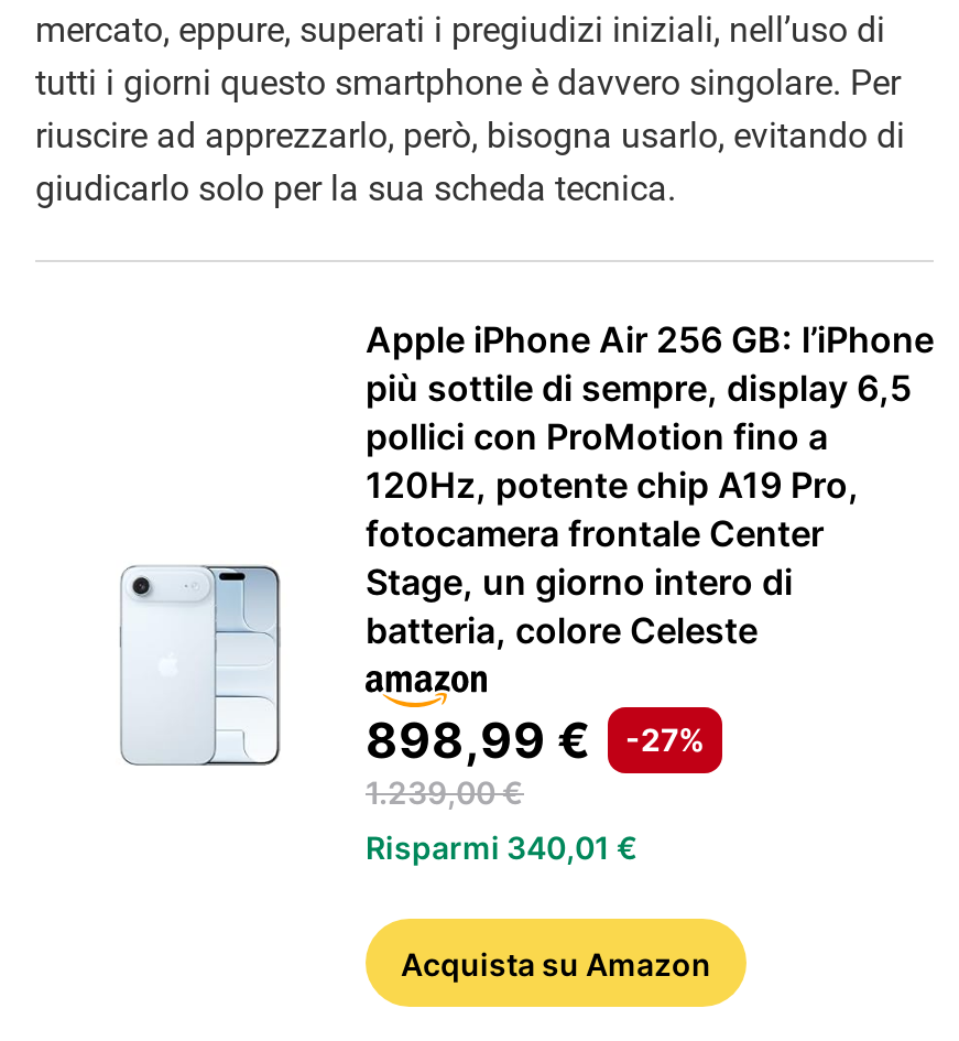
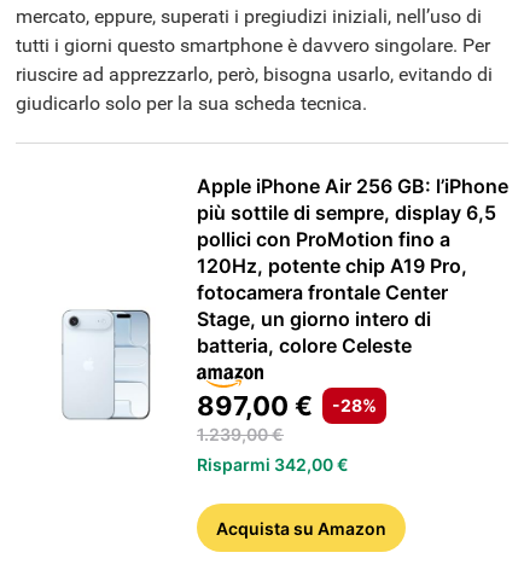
[366,713,590,770] 898,99 € -> [197,391,313,422] 897,00 €
[625,721,705,759] -27% -> [332,395,377,416] -28%
[366,829,639,867] Risparmi 340,01 € -> [197,455,349,475] Risparmi 342,00 €

